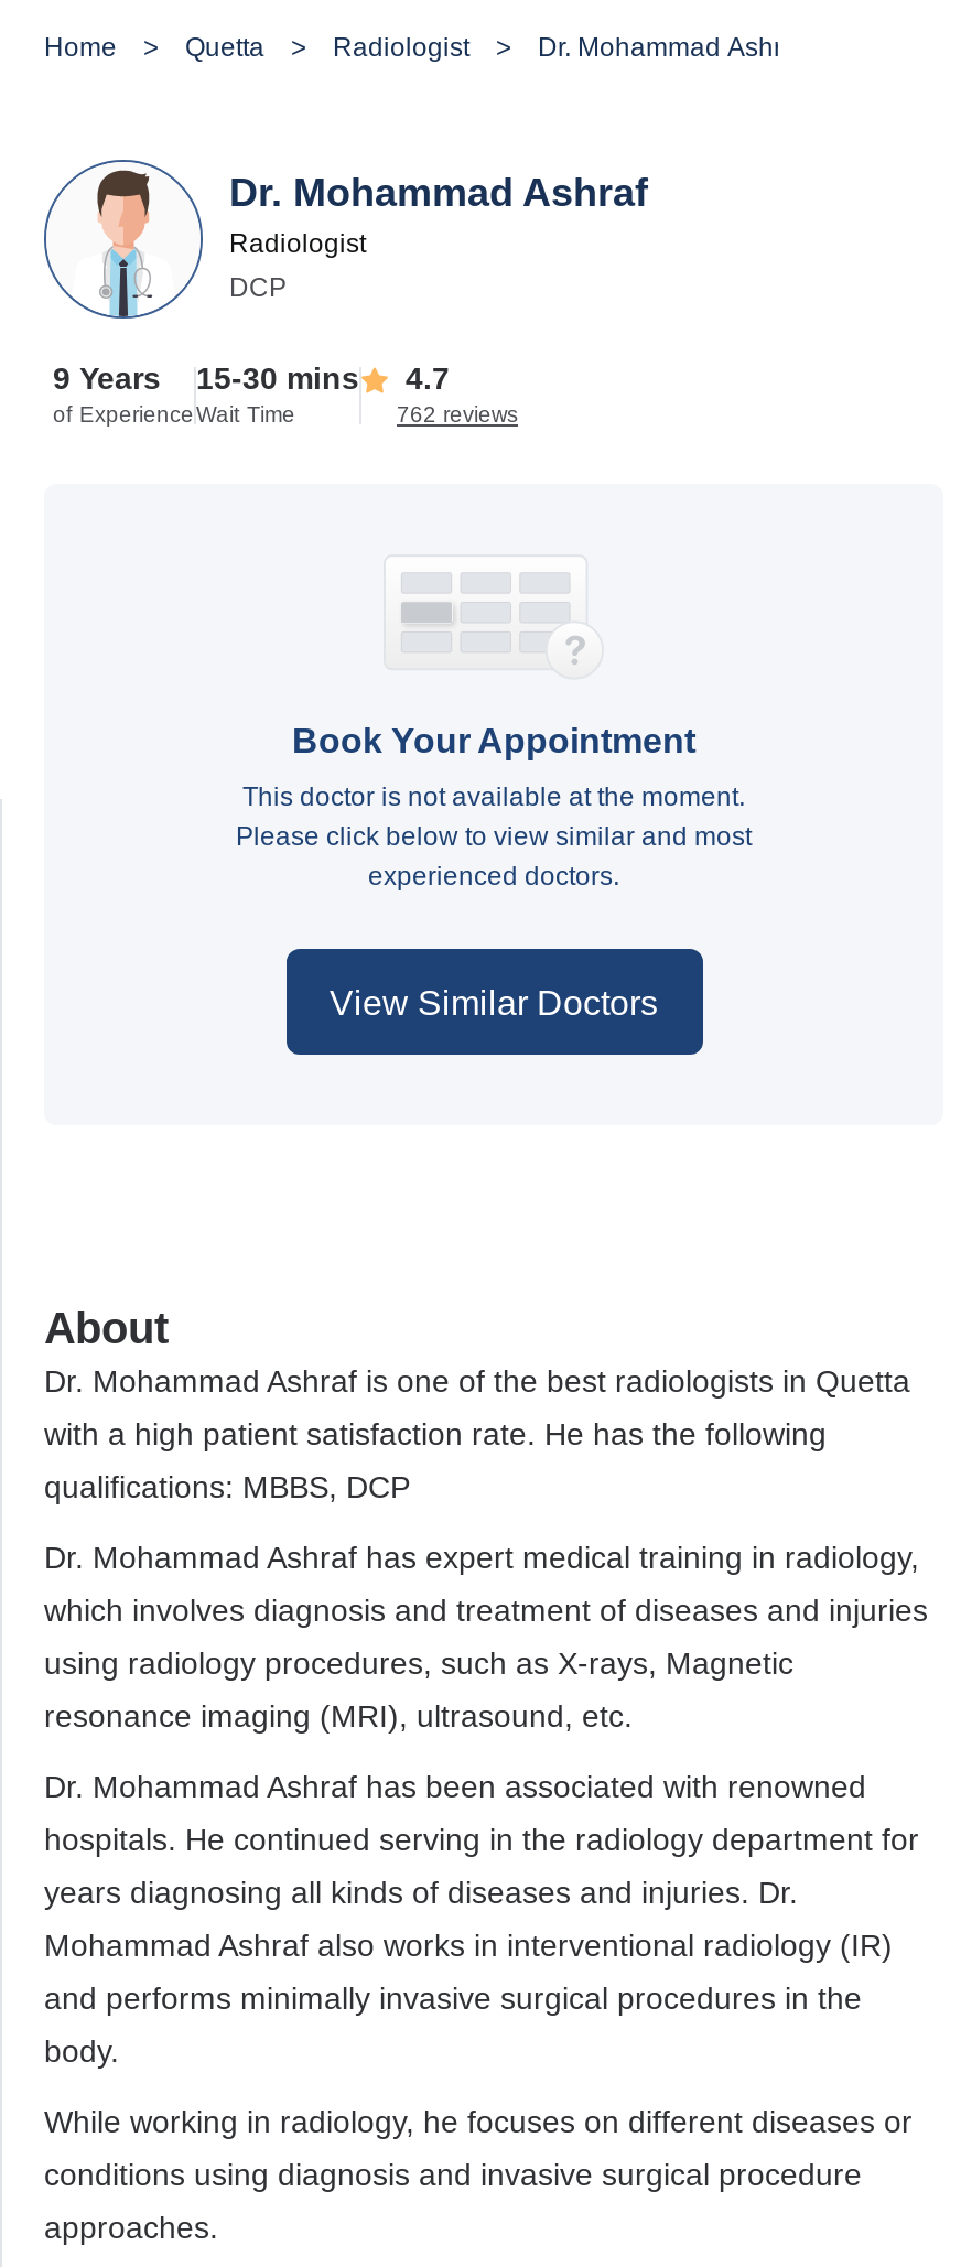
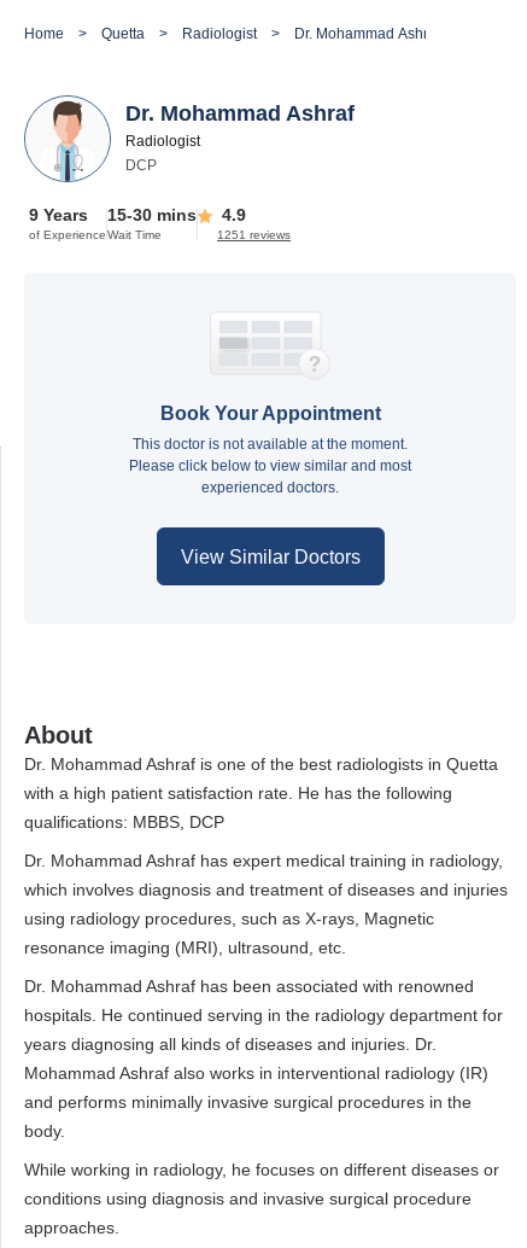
[53,361,450,396] 9 Years 15-30 mins 4.7 -> [29,205,246,225] 9 Years 15-30 mins 4.9
[397,403,518,427] 762 reviews -> [217,228,291,242] 1251 reviews

